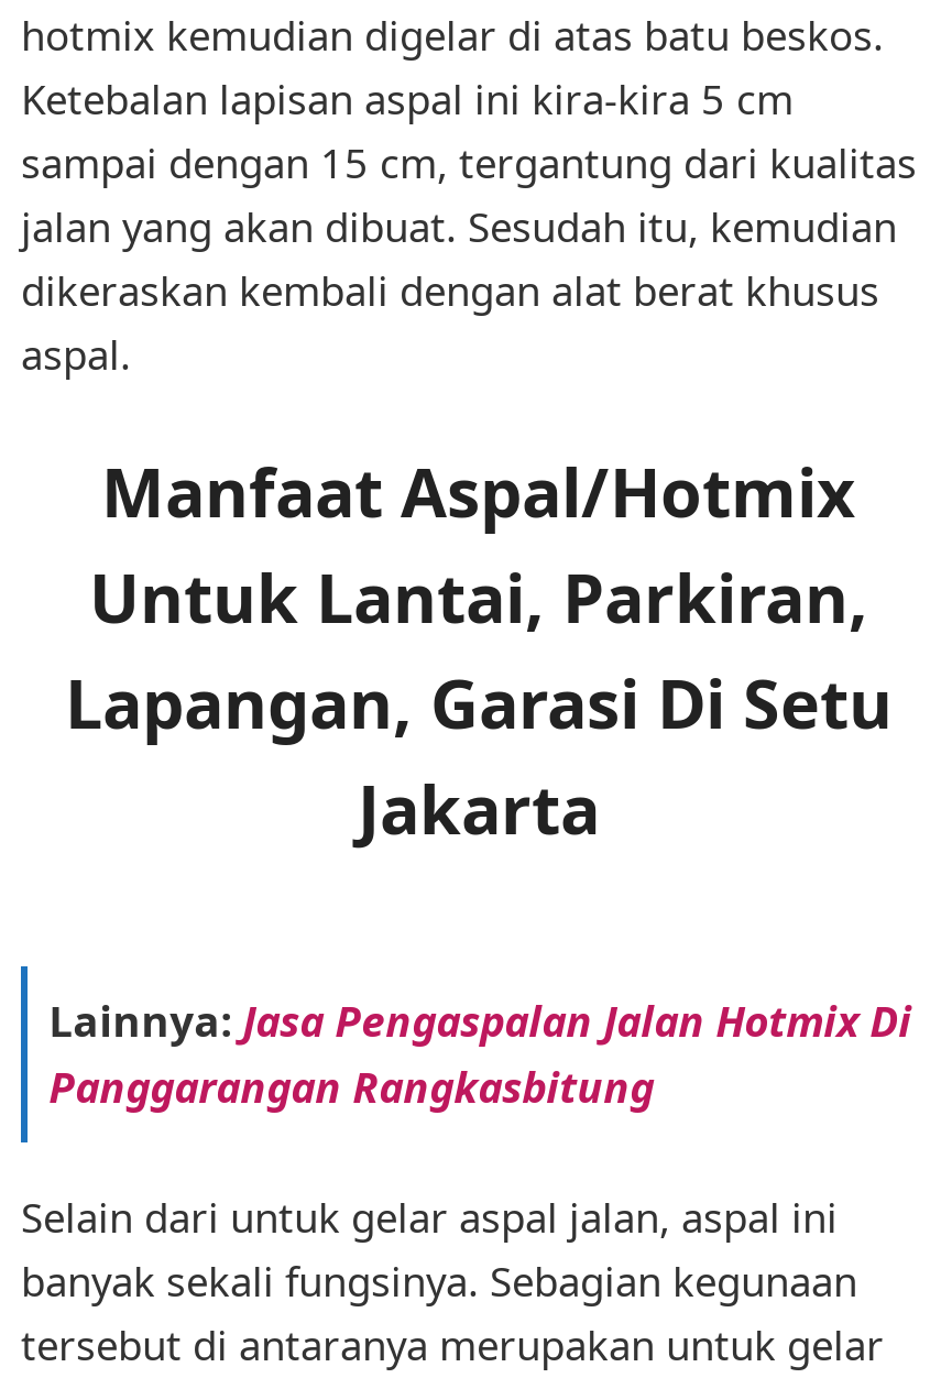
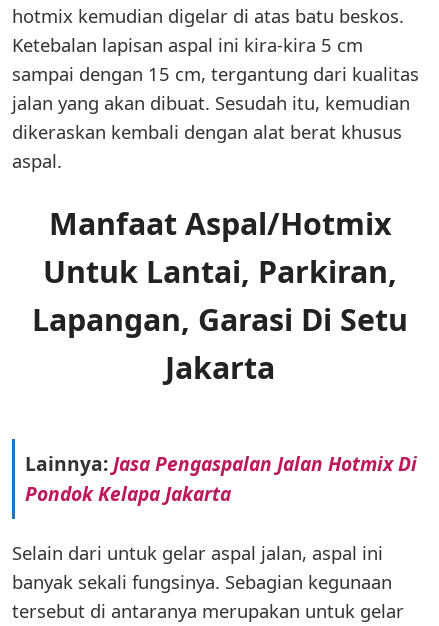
[49,1057,654,1116] Panggarangan Rangkasbitung -> [25,480,231,507] Pondok Kelapa Jakarta

